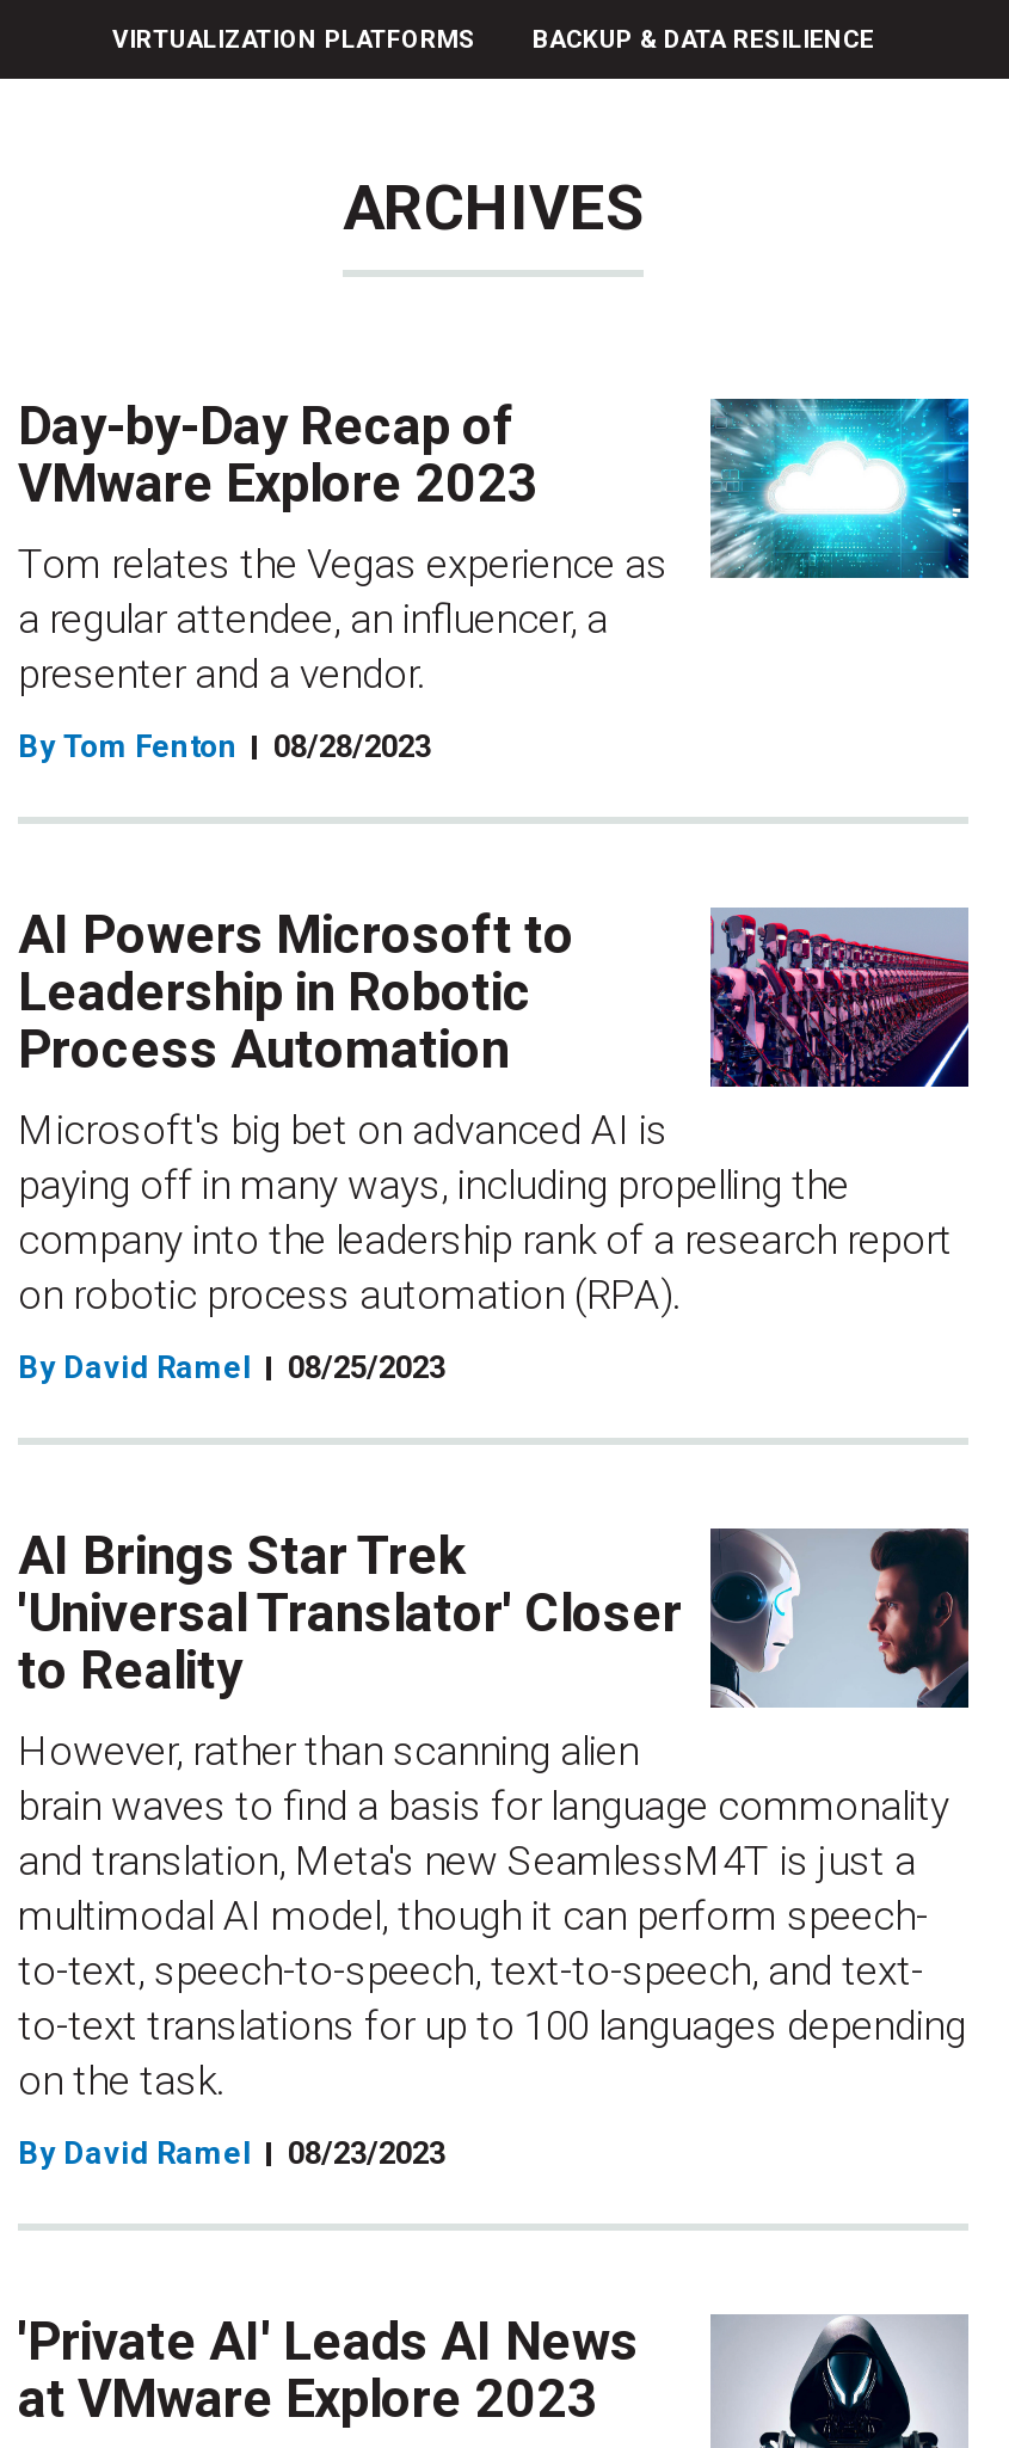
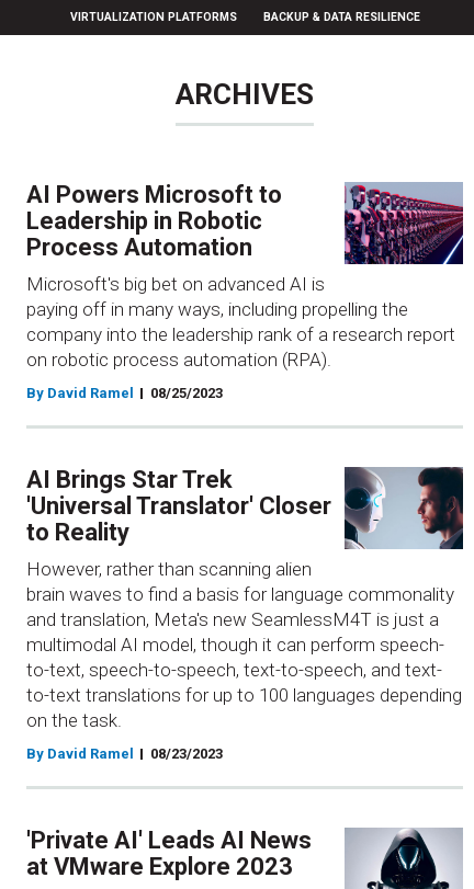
[18,396,971,764] [image] | Day-by-Day Recap of | VMware Explore 2023 | Tom relates the Vegas experience as | a regular attendee, an influencer, a | presenter and a vendor. | By Tom Fenton | 08/28/2023 -> none

